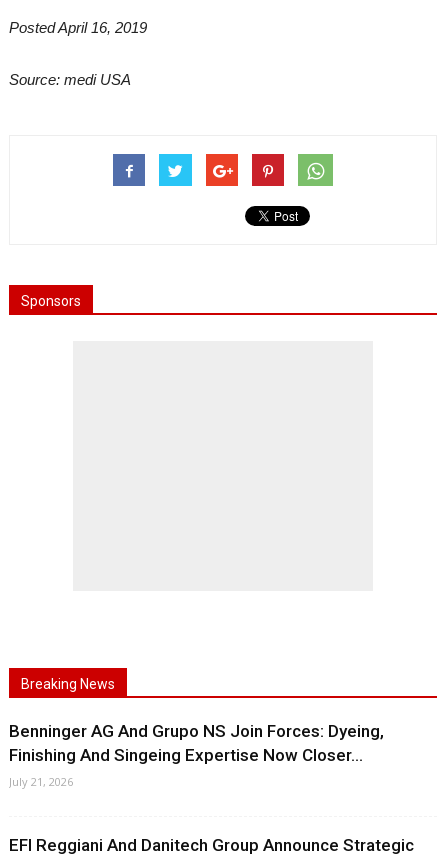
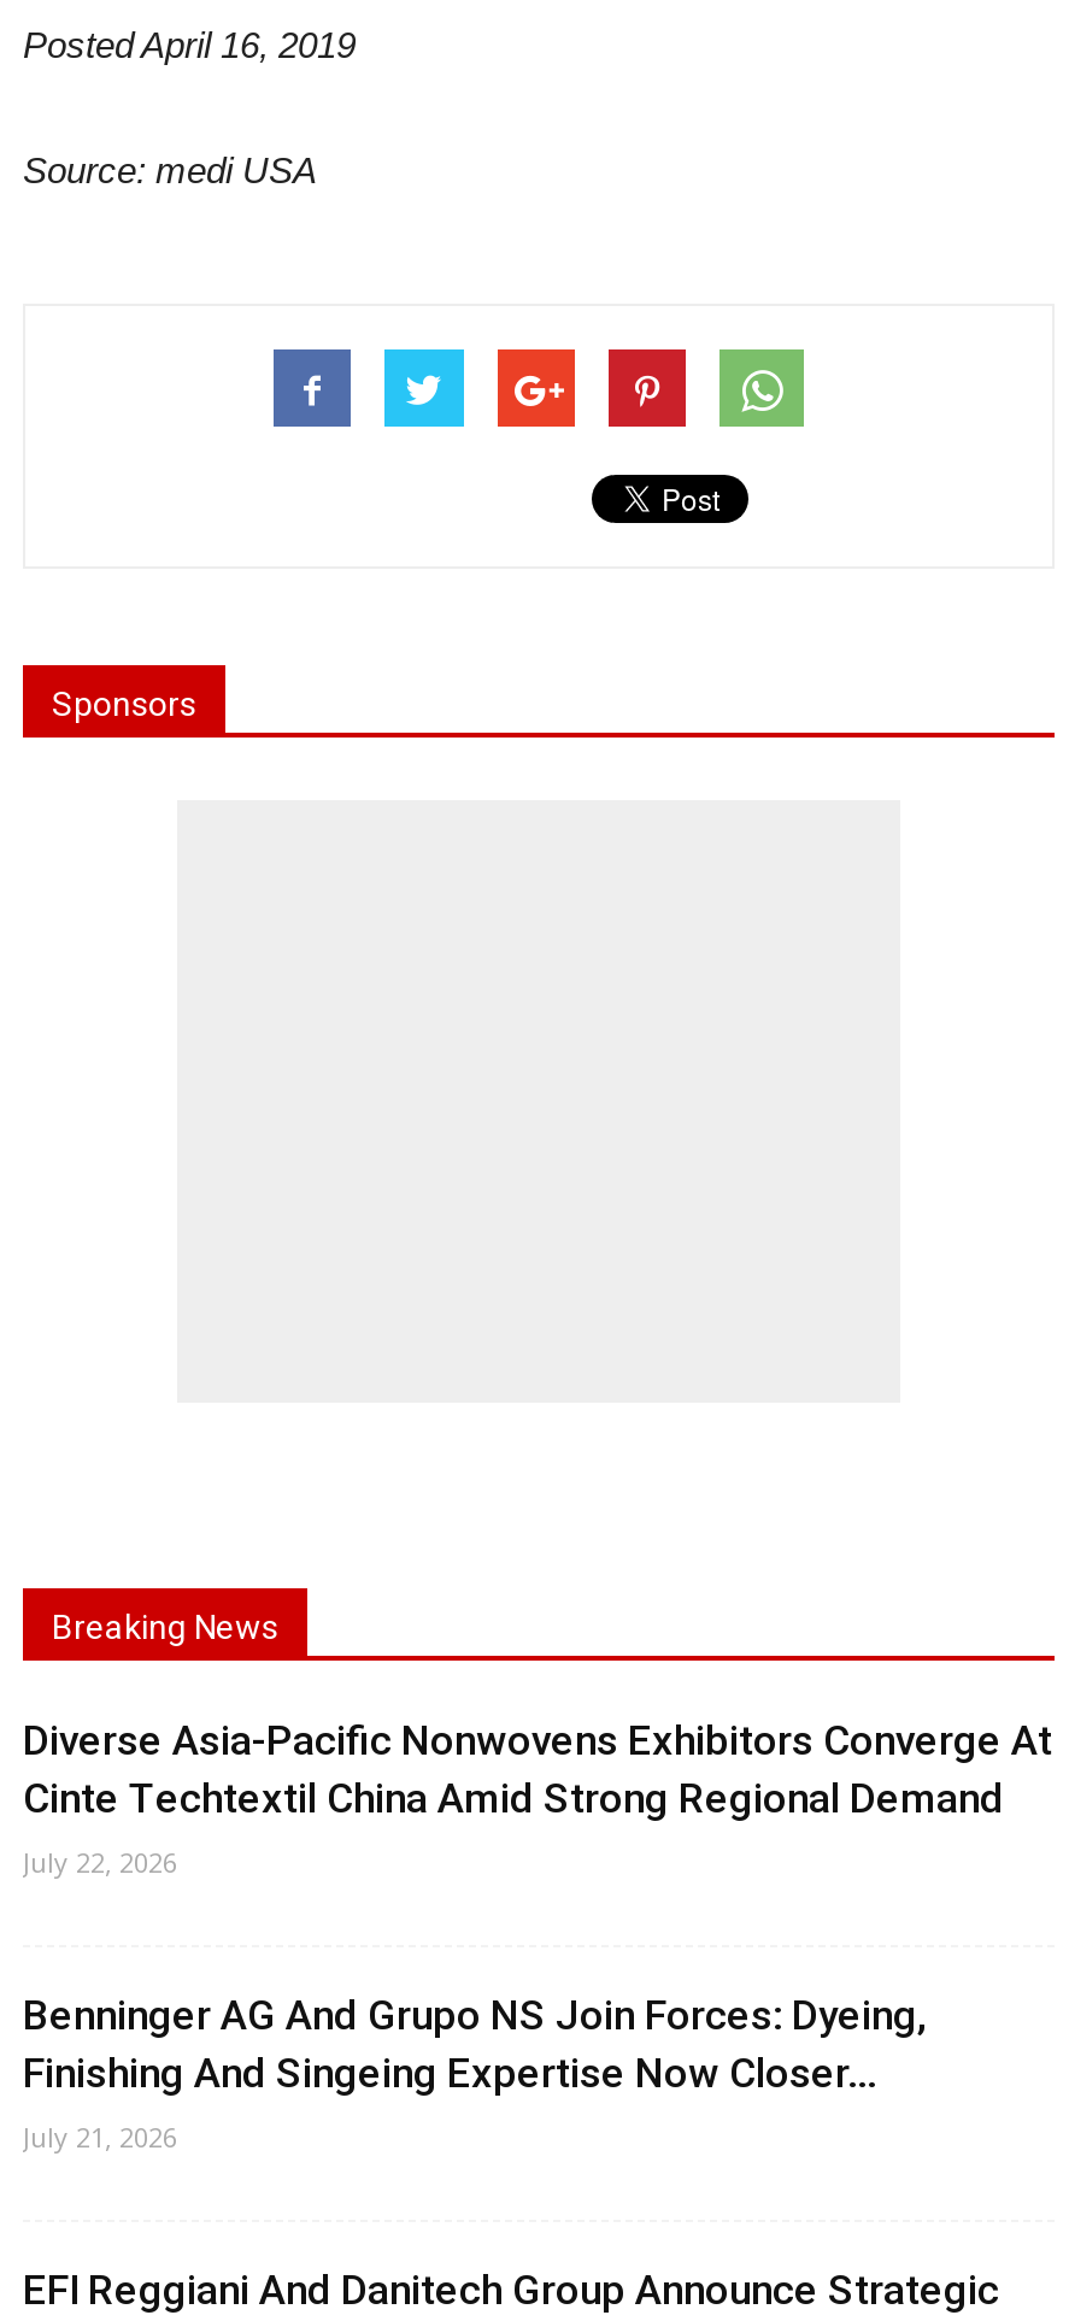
none -> [23,1716,1052,1880] Diverse Asia-Pacific Nonwovens Exhibitors Converge At | Cinte Techtextil China Amid Strong Regional Demand | July 22, 2026

